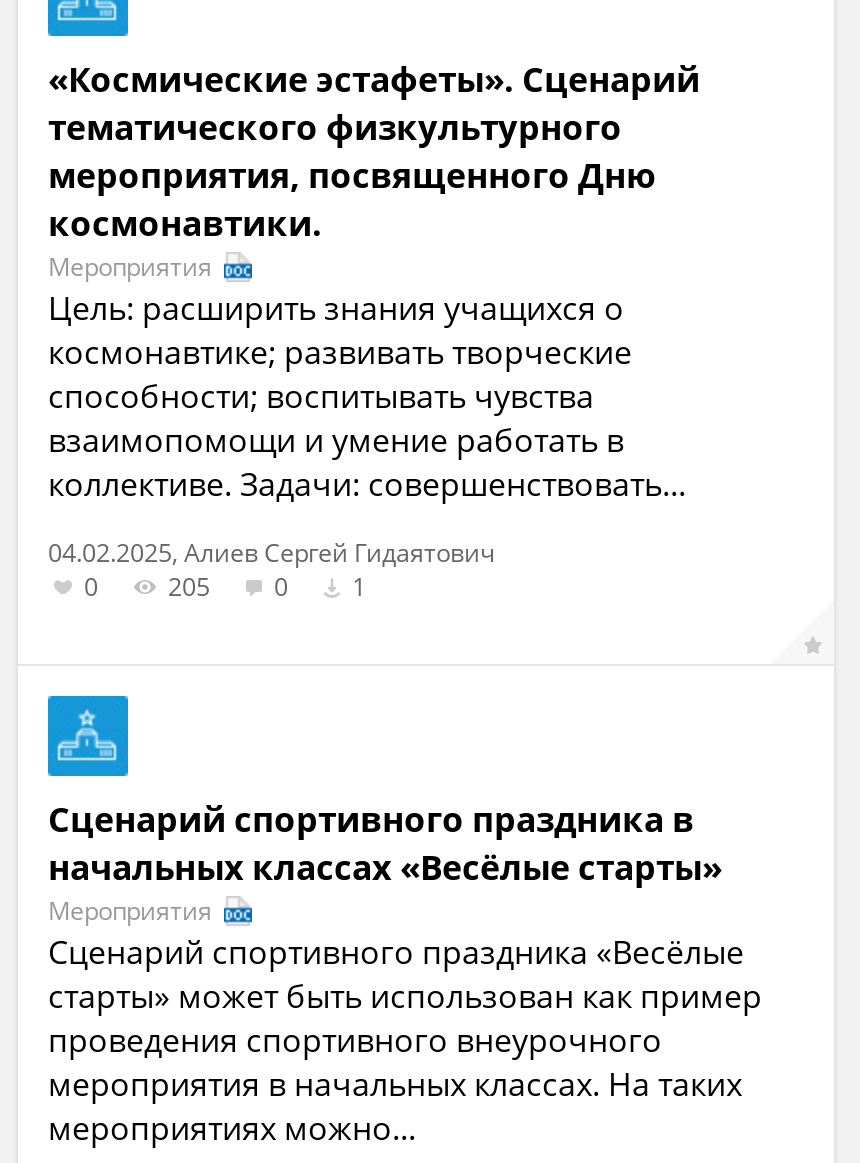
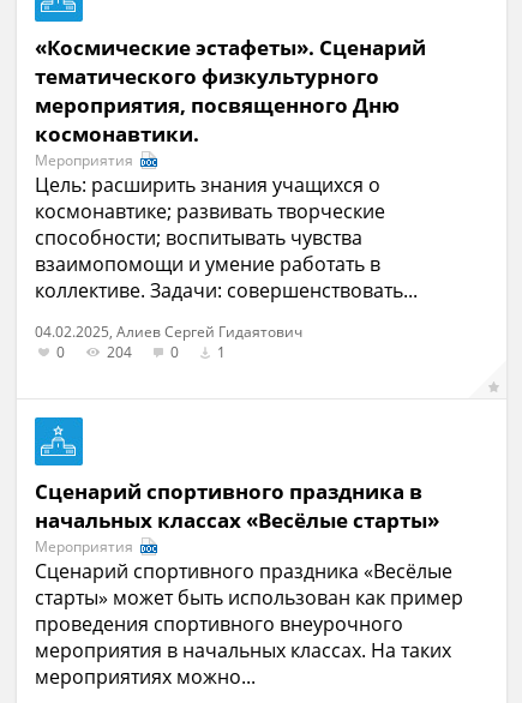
[78,571,366,605] 0 205 0 1 -> [53,342,226,363] 0 204 0 1

